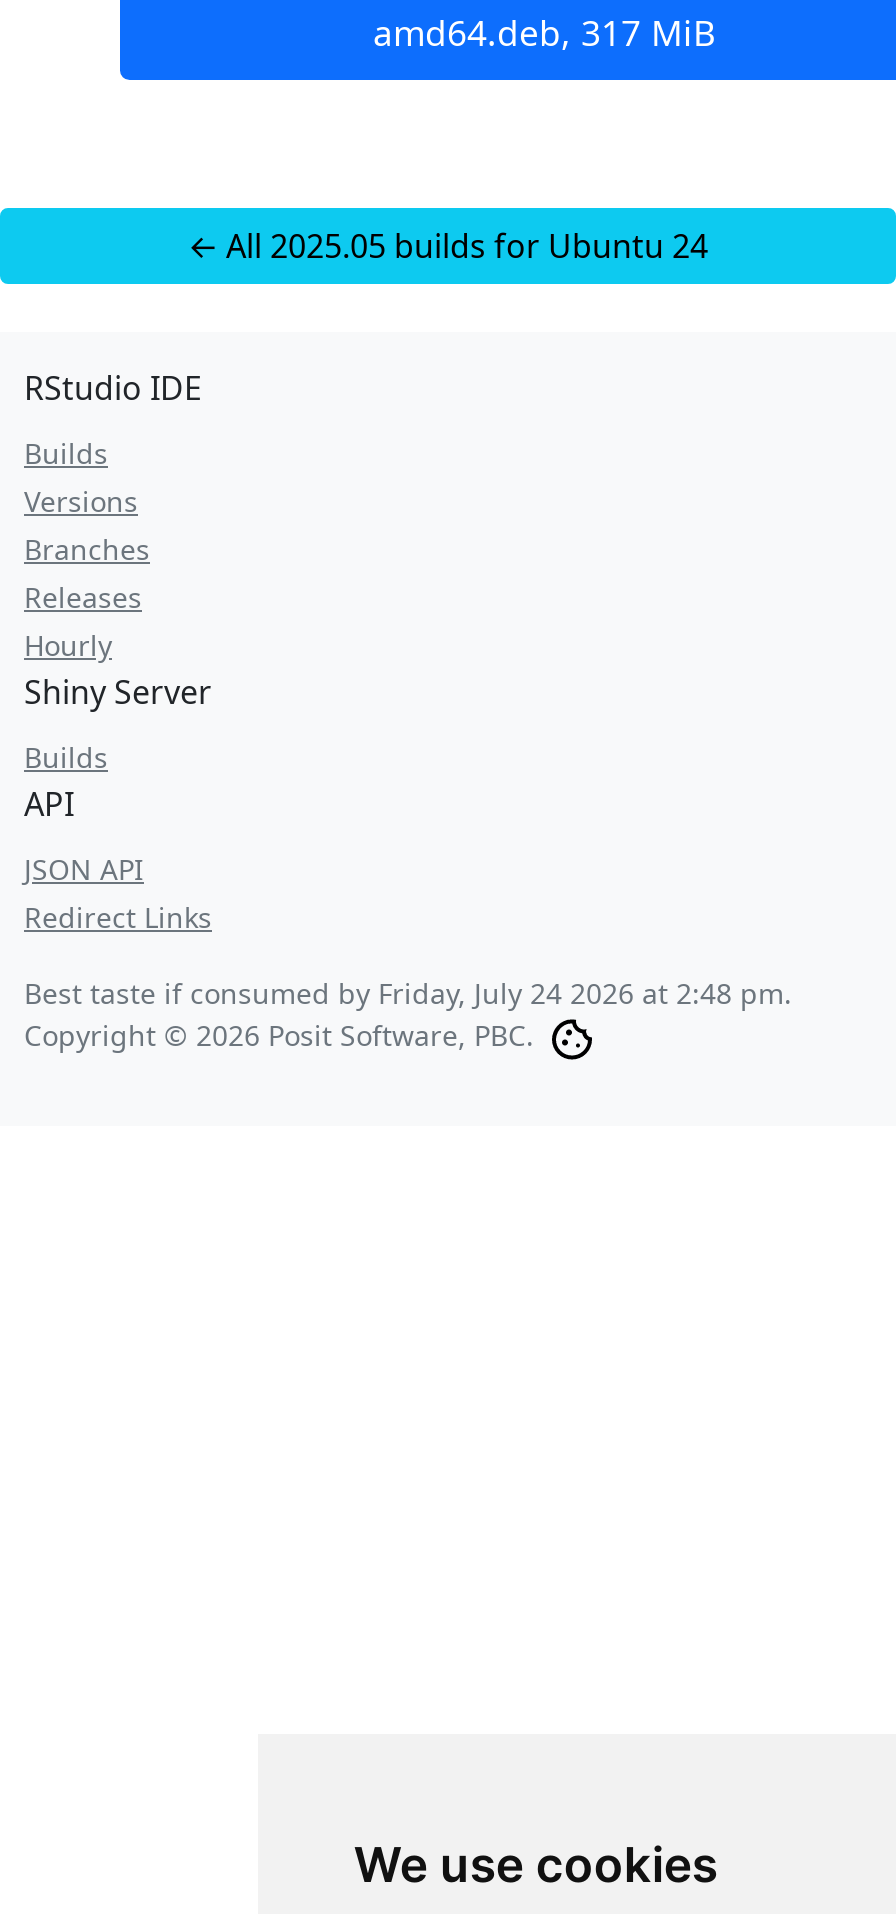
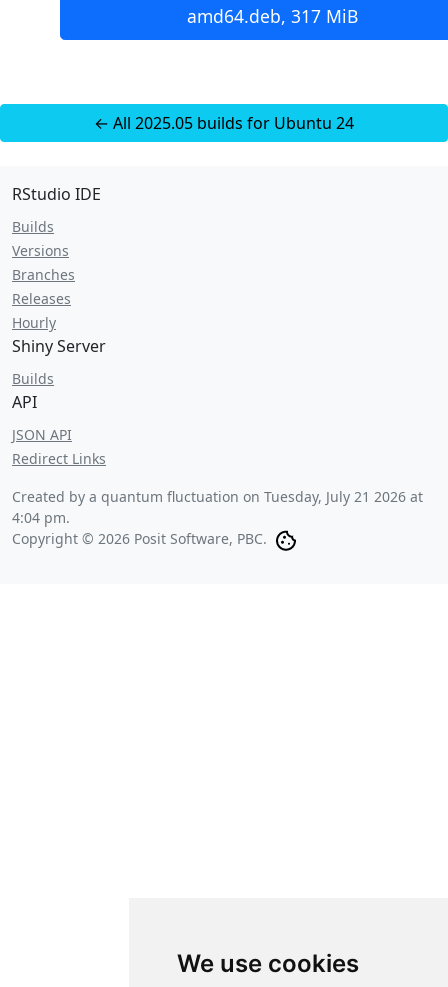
[24,974,792,1012] Best taste if consumed by Friday, July 24 2026 at 2:48 pm. -> [12,487,423,527] Created by a quantum fluctuation on Tuesday, July 21 2026 at | 4:04 pm.

